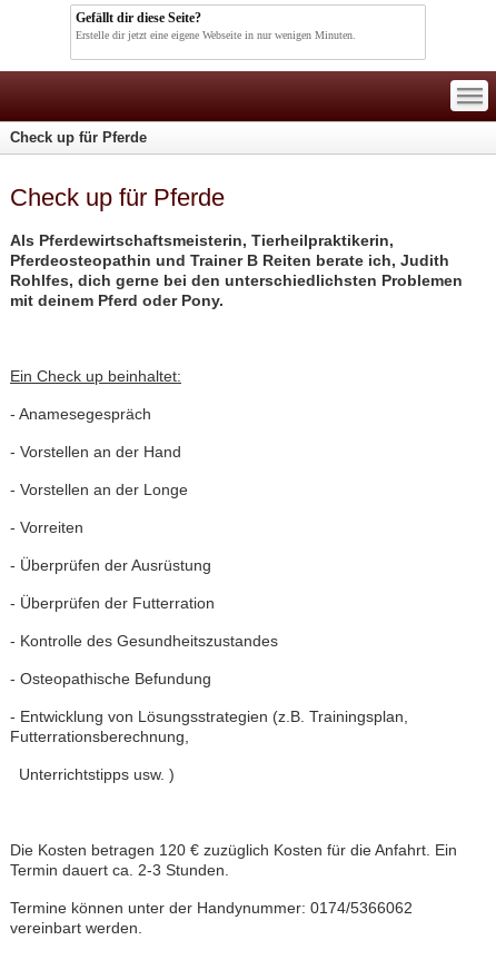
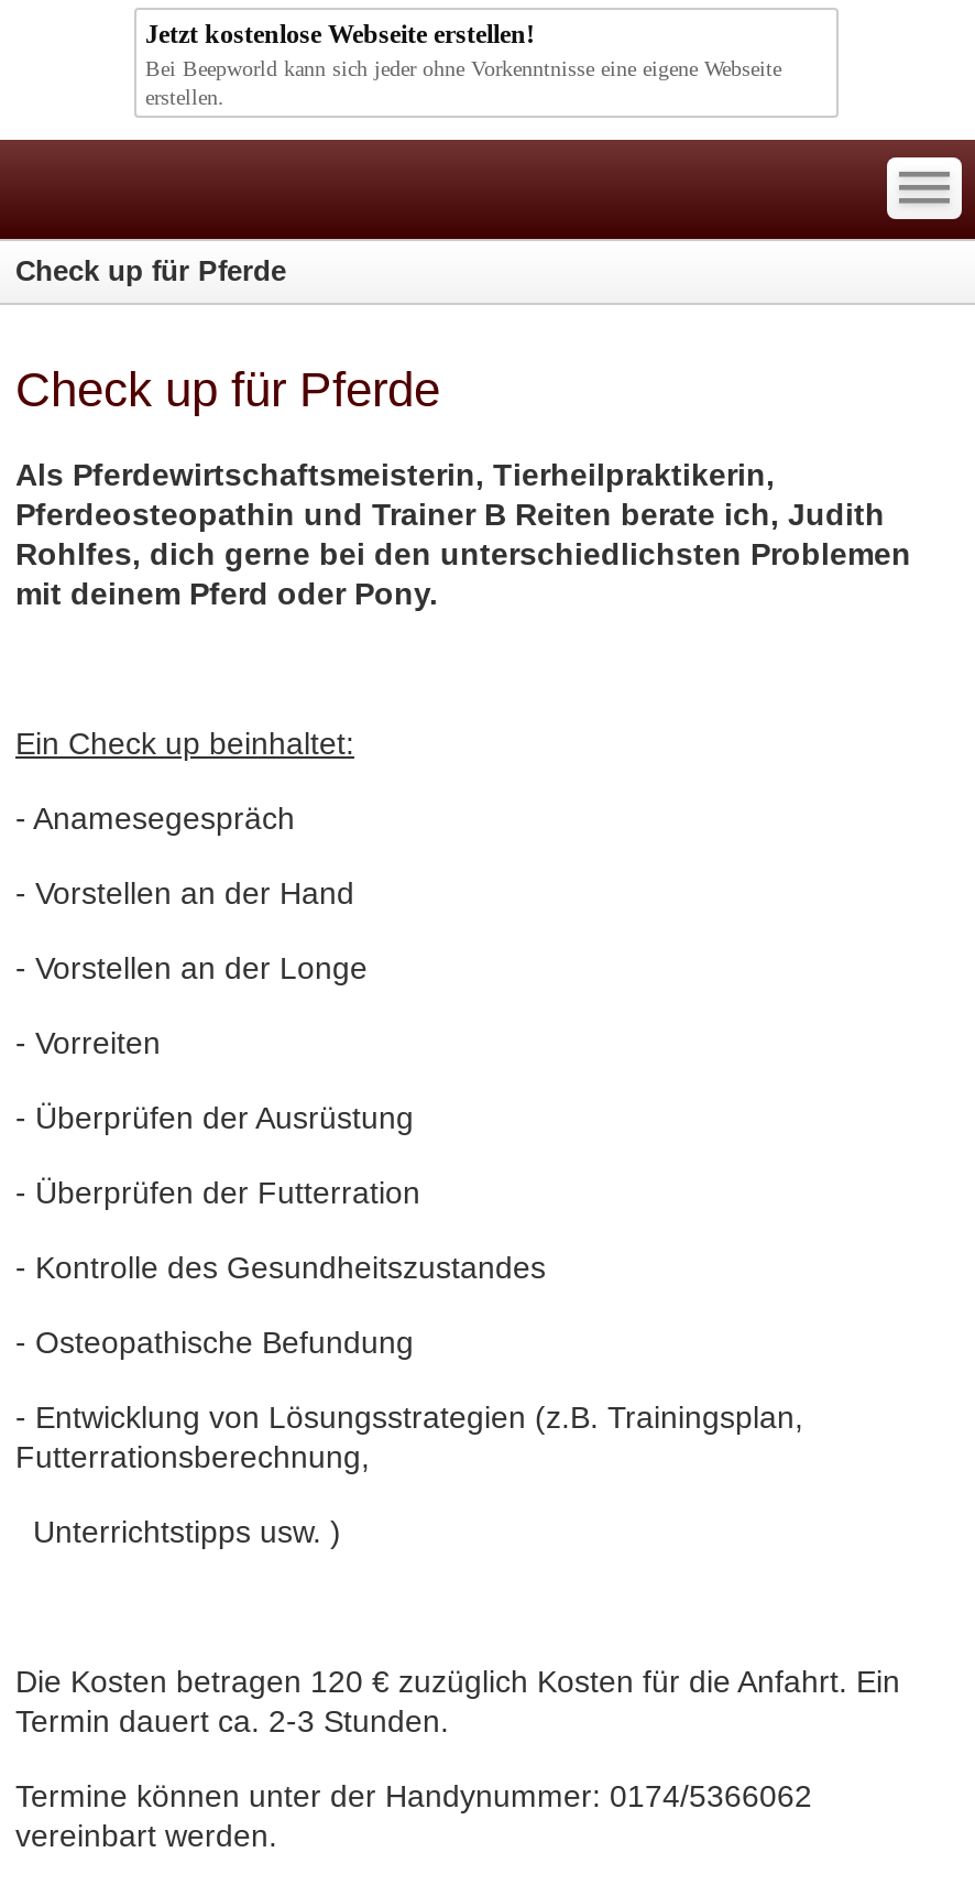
[76,10,356,41] Gefällt dir diese Seite? | Erstelle dir jetzt eine eigene Webseite in nur wenigen Minuten. -> [145,19,781,109] Jetzt kostenlose Webseite erstellen! | Bei Beepworld kann sich jeder ohne Vorkenntnisse eine eigene Webseite | erstellen.

